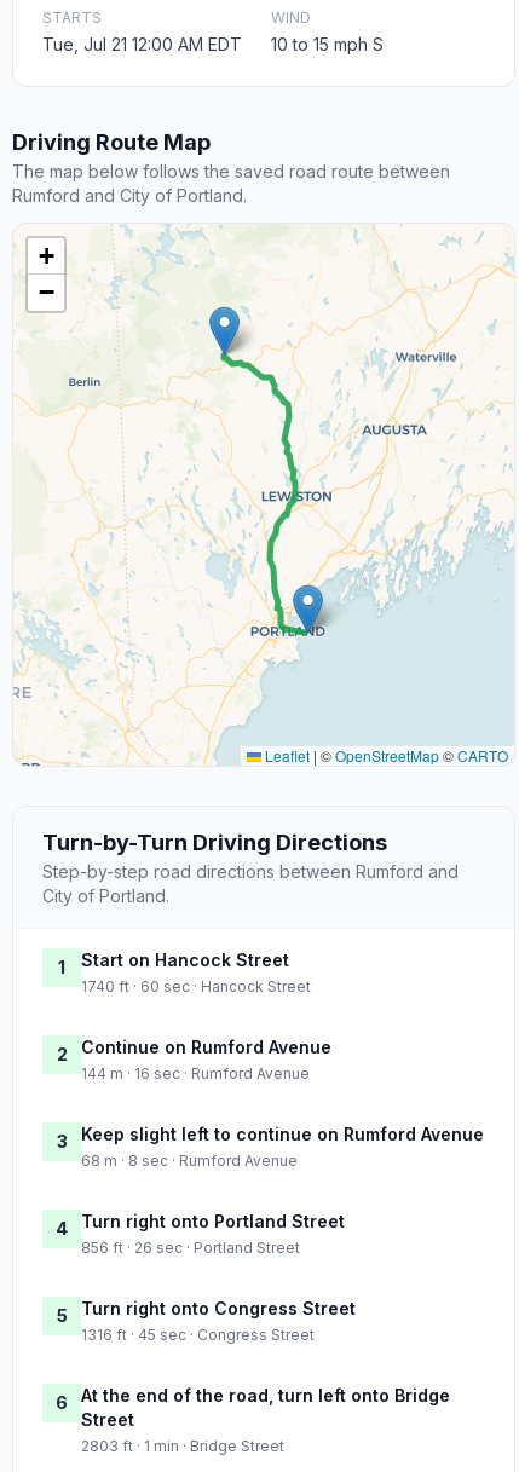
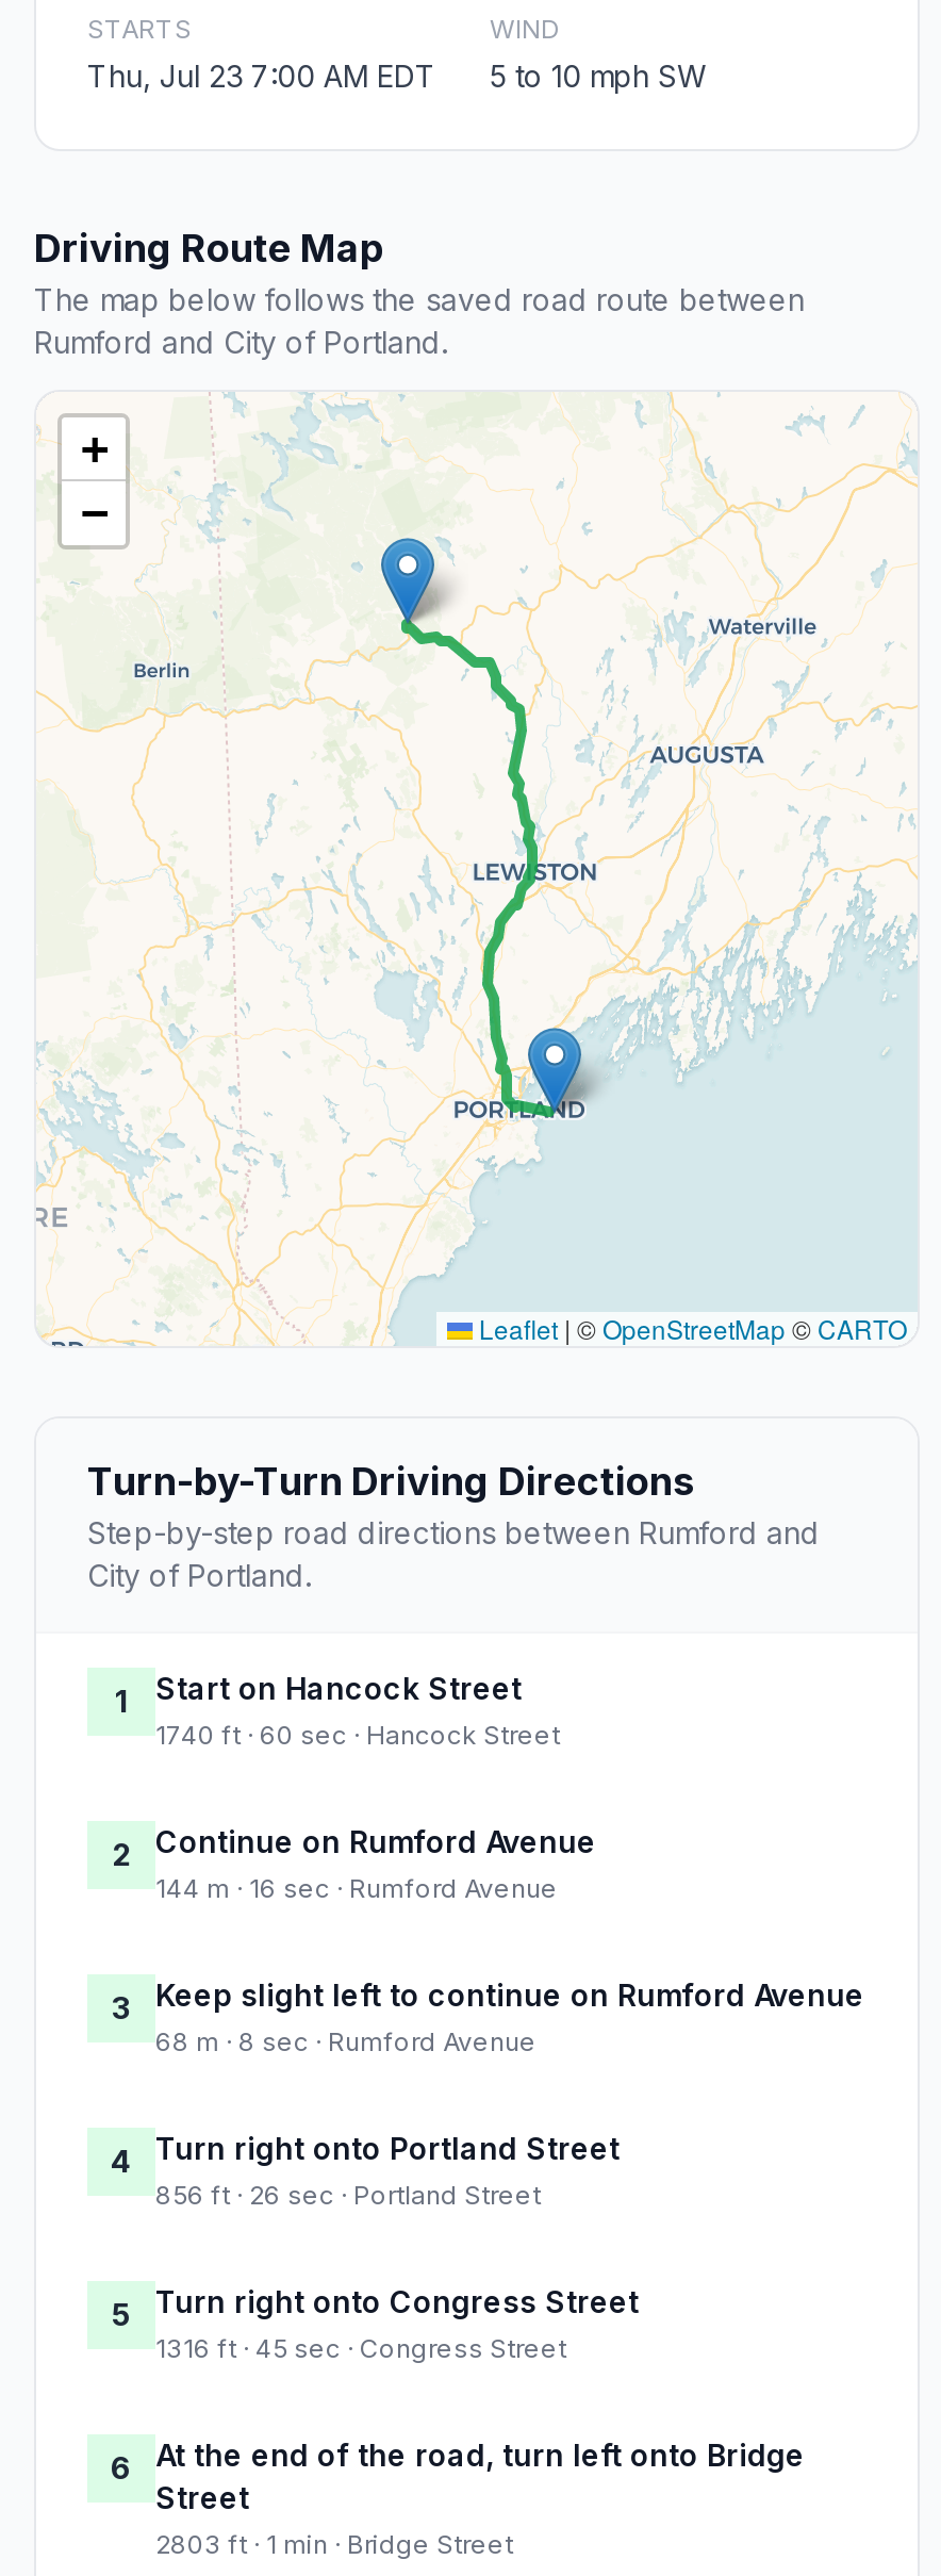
[42,34,242,55] Tue, Jul 21 12:00 AM EDT -> [87,58,436,94] Thu, Jul 23 7:00 AM EDT
[271,34,384,55] 10 to 15 mph S -> [490,58,707,94] 5 to 10 mph SW

